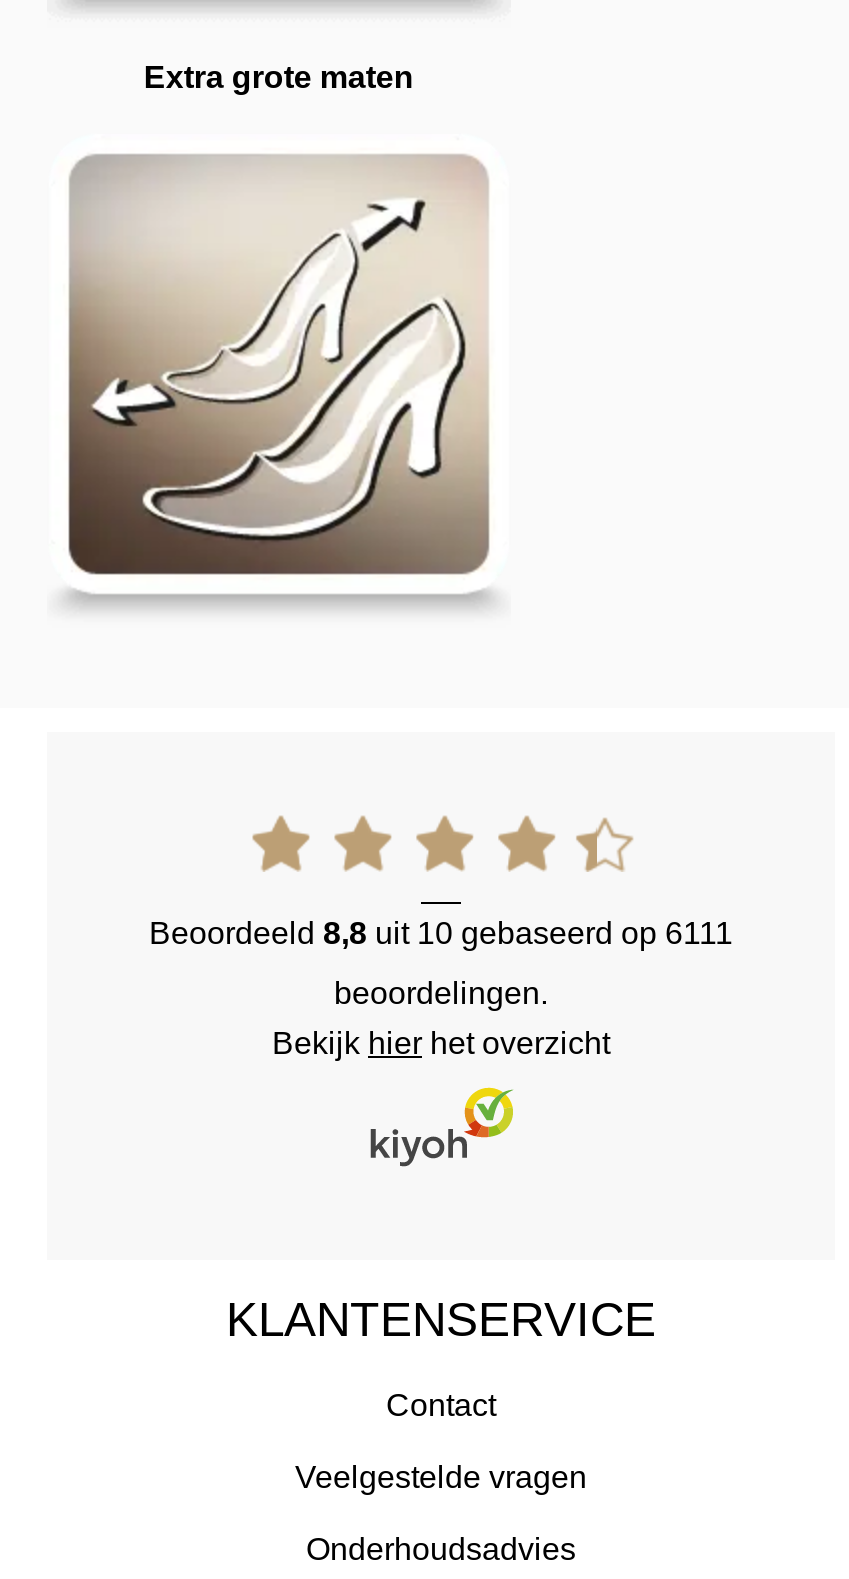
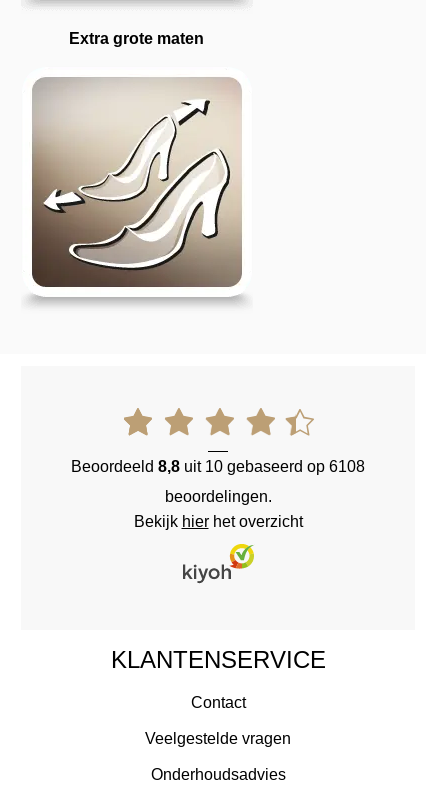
[149,916,733,950] Beoordeeld 8,8 uit 10 gebaseerd op 6111 -> [71,458,365,475] Beoordeeld 8,8 uit 10 gebaseerd op 6108

